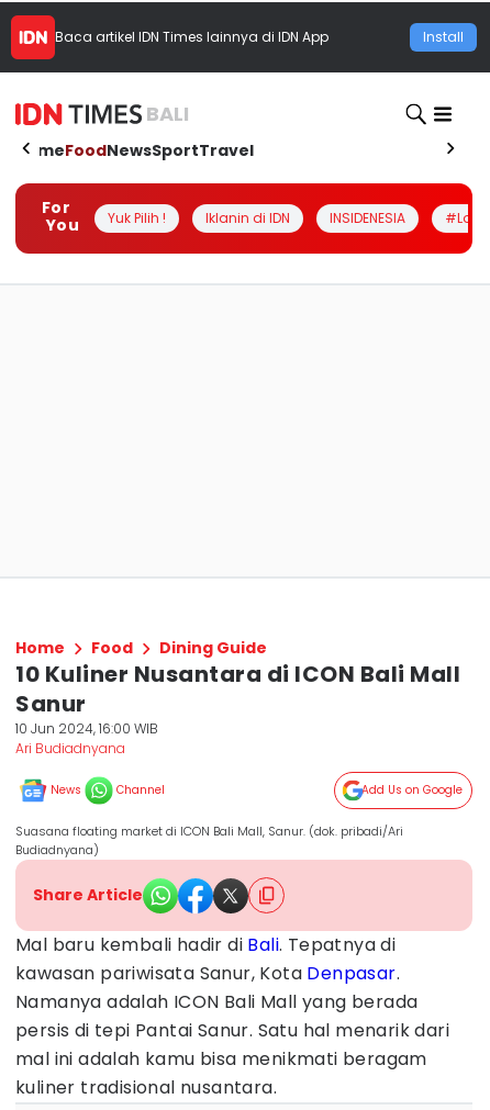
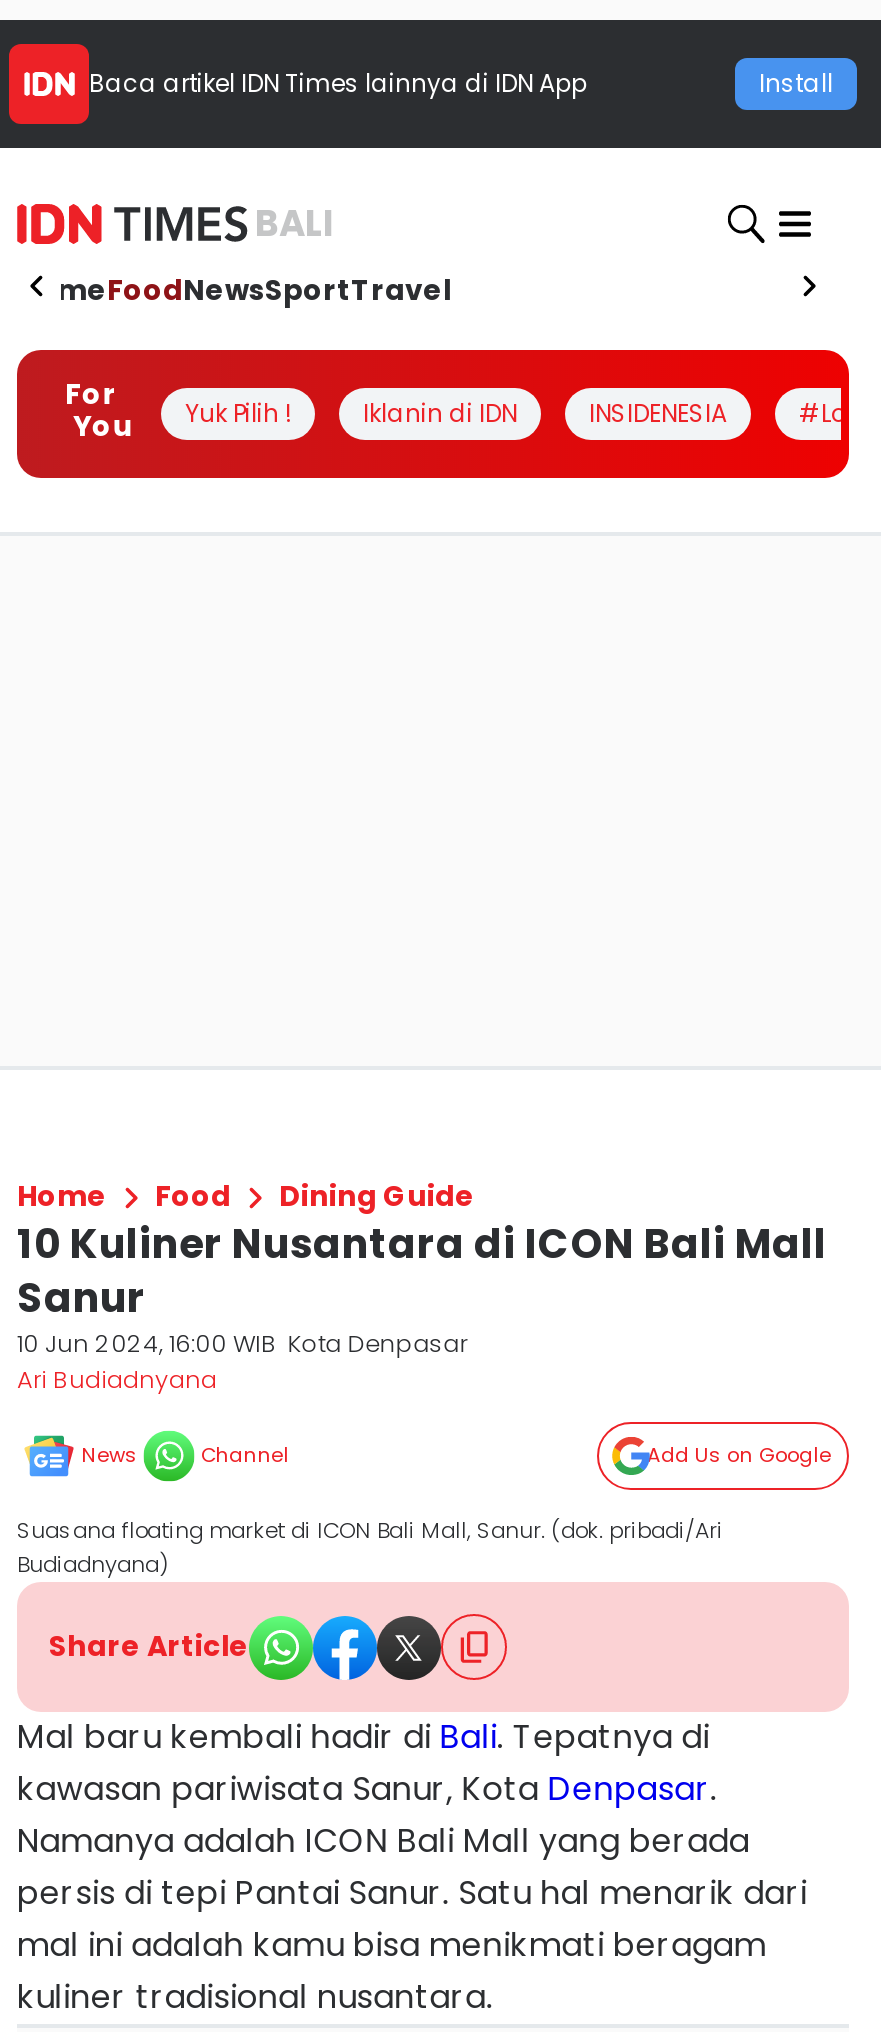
[15,719,158,738] 10 Jun 2024, 16:00 WIB -> [17,1326,467,1360] 10 Jun 2024, 16:00 WIB Kota Denpasar

